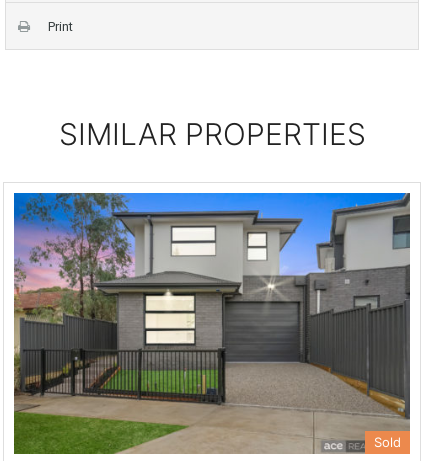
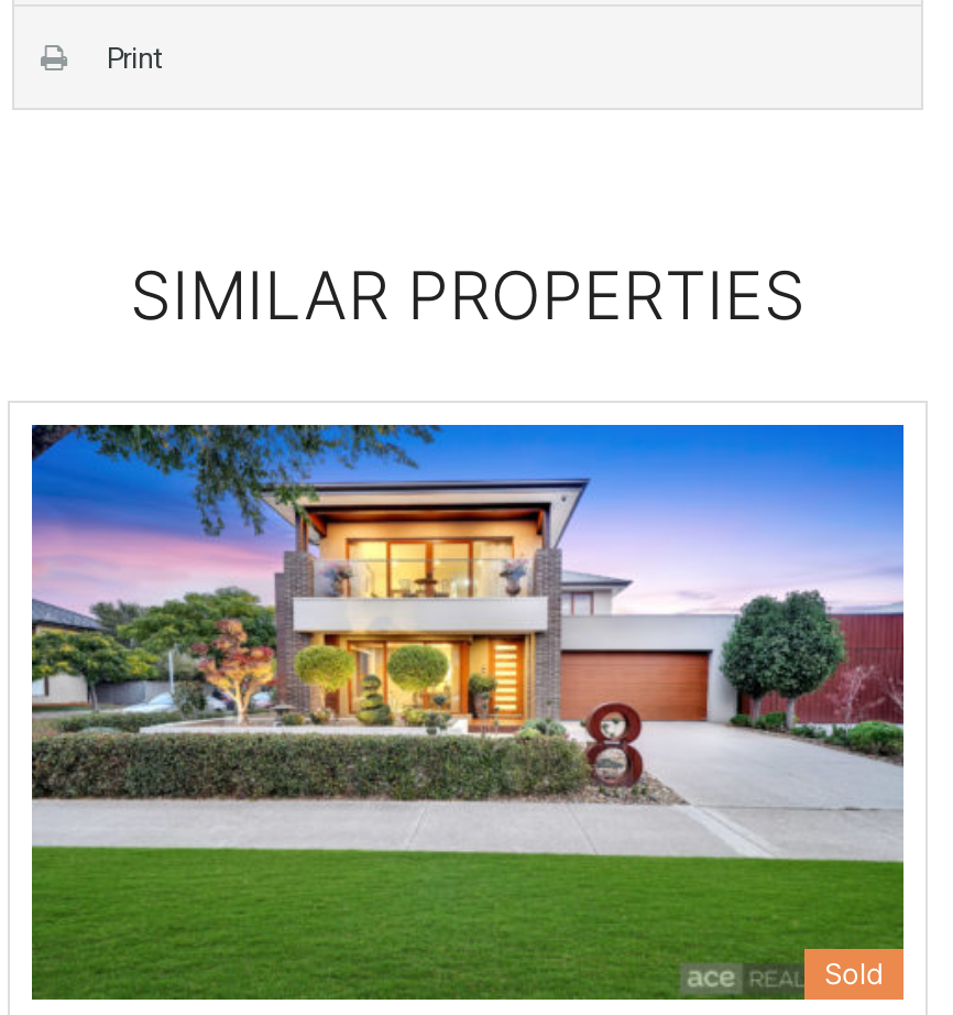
[13,192,411,454] [image] -> [30,423,906,1002] [image]

